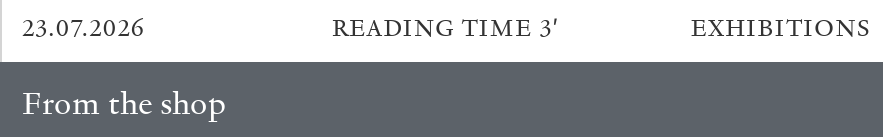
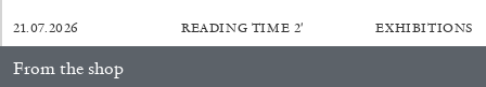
[22,13,560,41] 23.07.2026 | READING TIME 3′ -> [13,20,305,35] 21.07.2026 | READING TIME 2′

